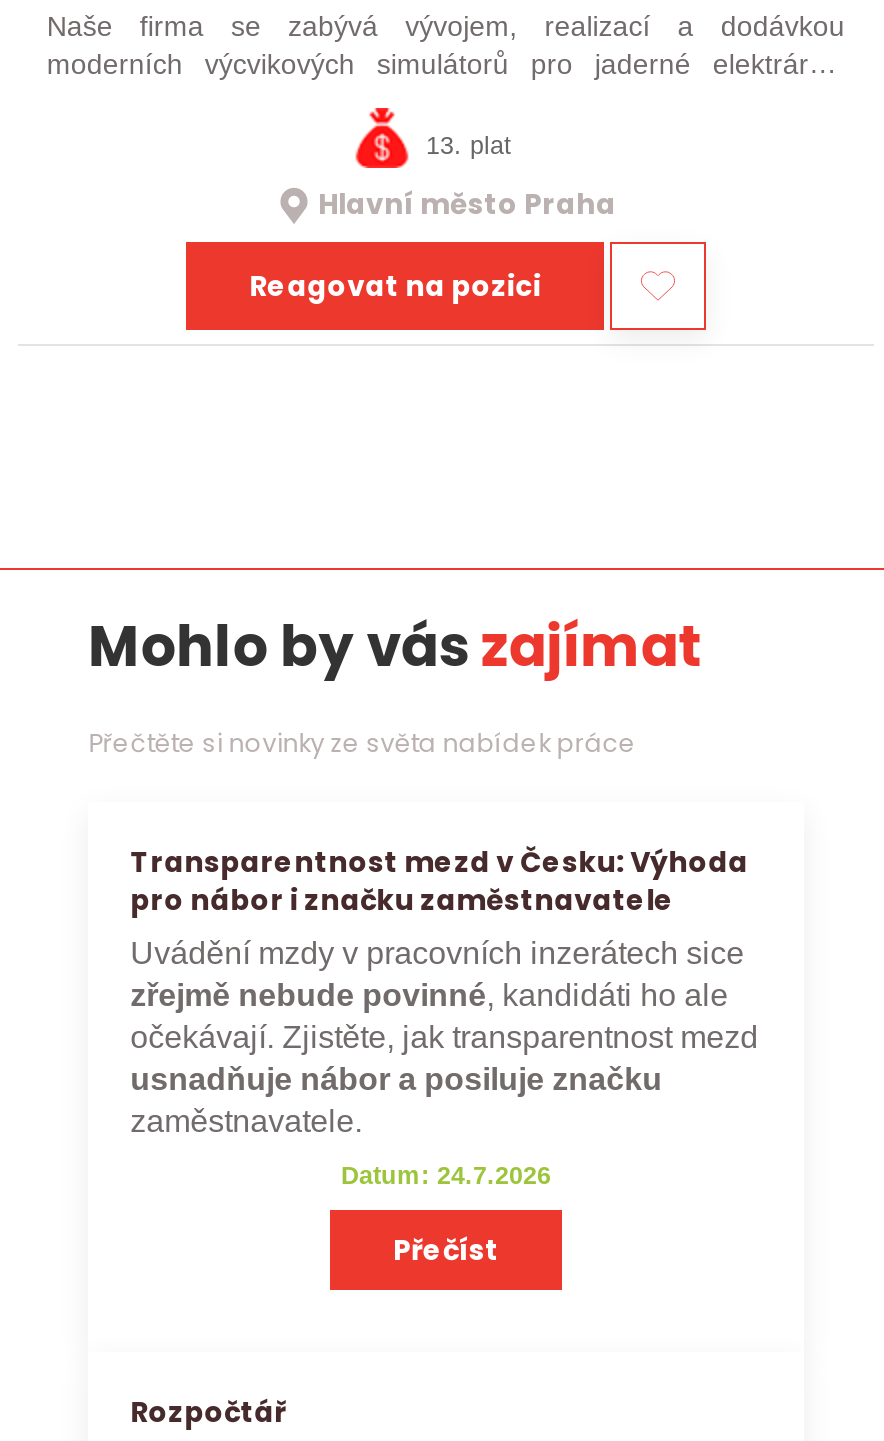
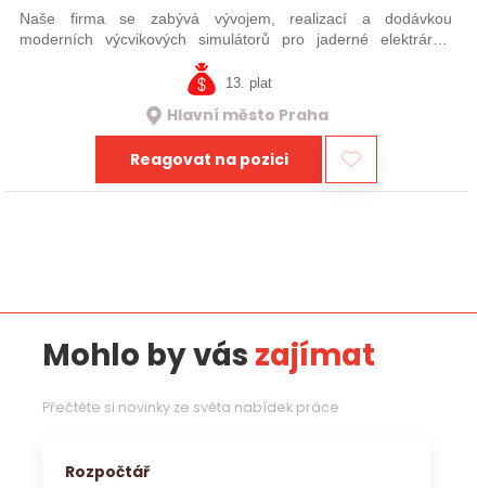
[130,842,758,1270] Transparentnost mezd v Česku: Výhoda | pro nábor i značku zaměstnavatele | Uvádění mzdy v pracovních inzerátech sice | zřejmě nebude povinné, kandidáti ho ale | očekávají. Zjistěte, jak transparentnost mezd | usnadňuje nábor a posiluje značku | zaměstnavatele. | Datum: 24.7.2026 | Přečíst -> none

